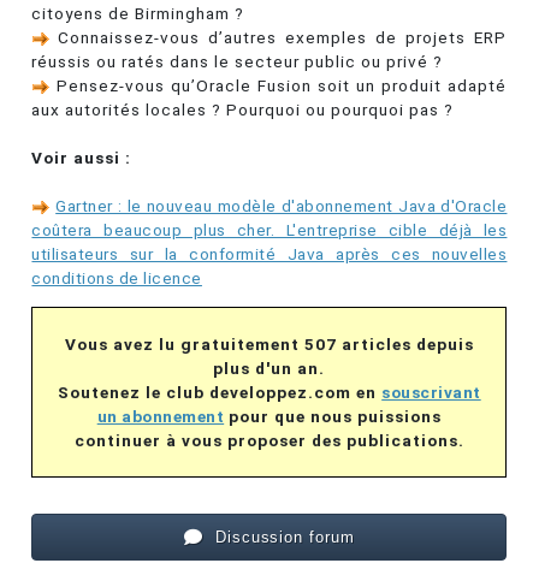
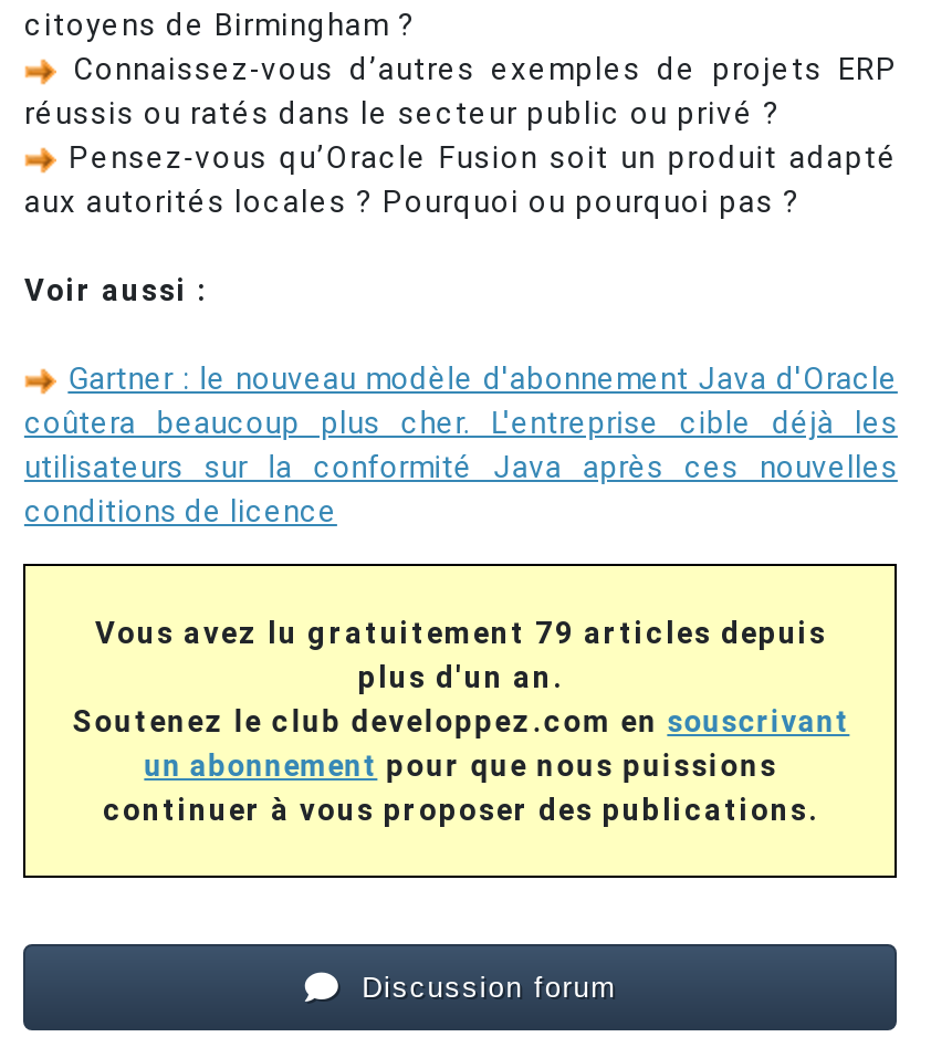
[65,334,474,353] Vous avez lu gratuitement 507 articles depuis -> [95,614,827,649] Vous avez lu gratuitement 79 articles depuis

